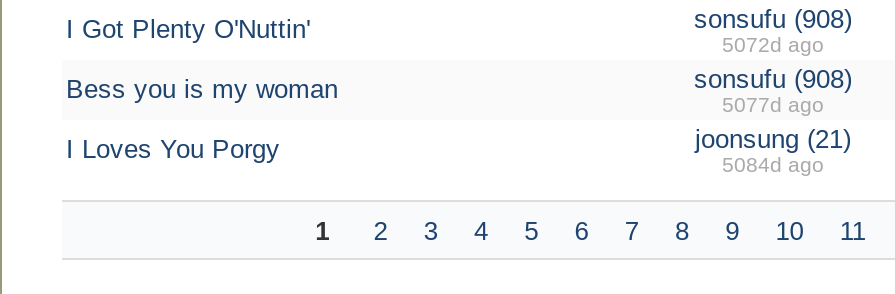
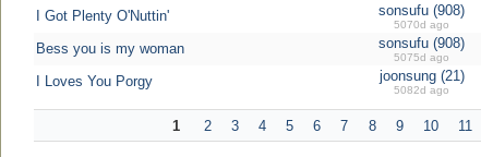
[722,34,824,56] 5072d ago -> [394,19,449,31] 5070d ago
[722,94,824,116] 5077d ago -> [394,51,449,63] 5075d ago
[722,154,824,176] 5084d ago -> [394,84,449,96] 5082d ago

